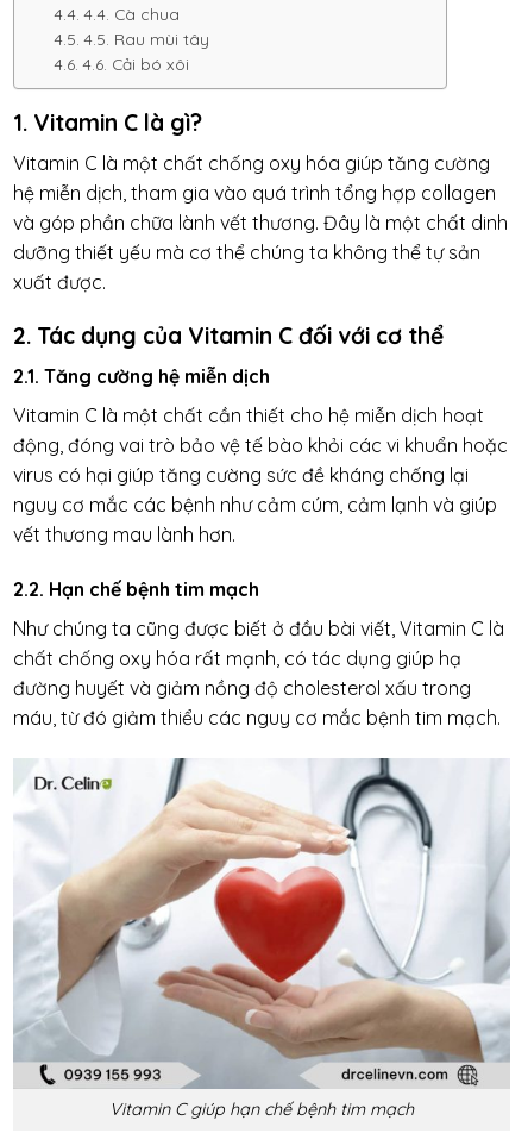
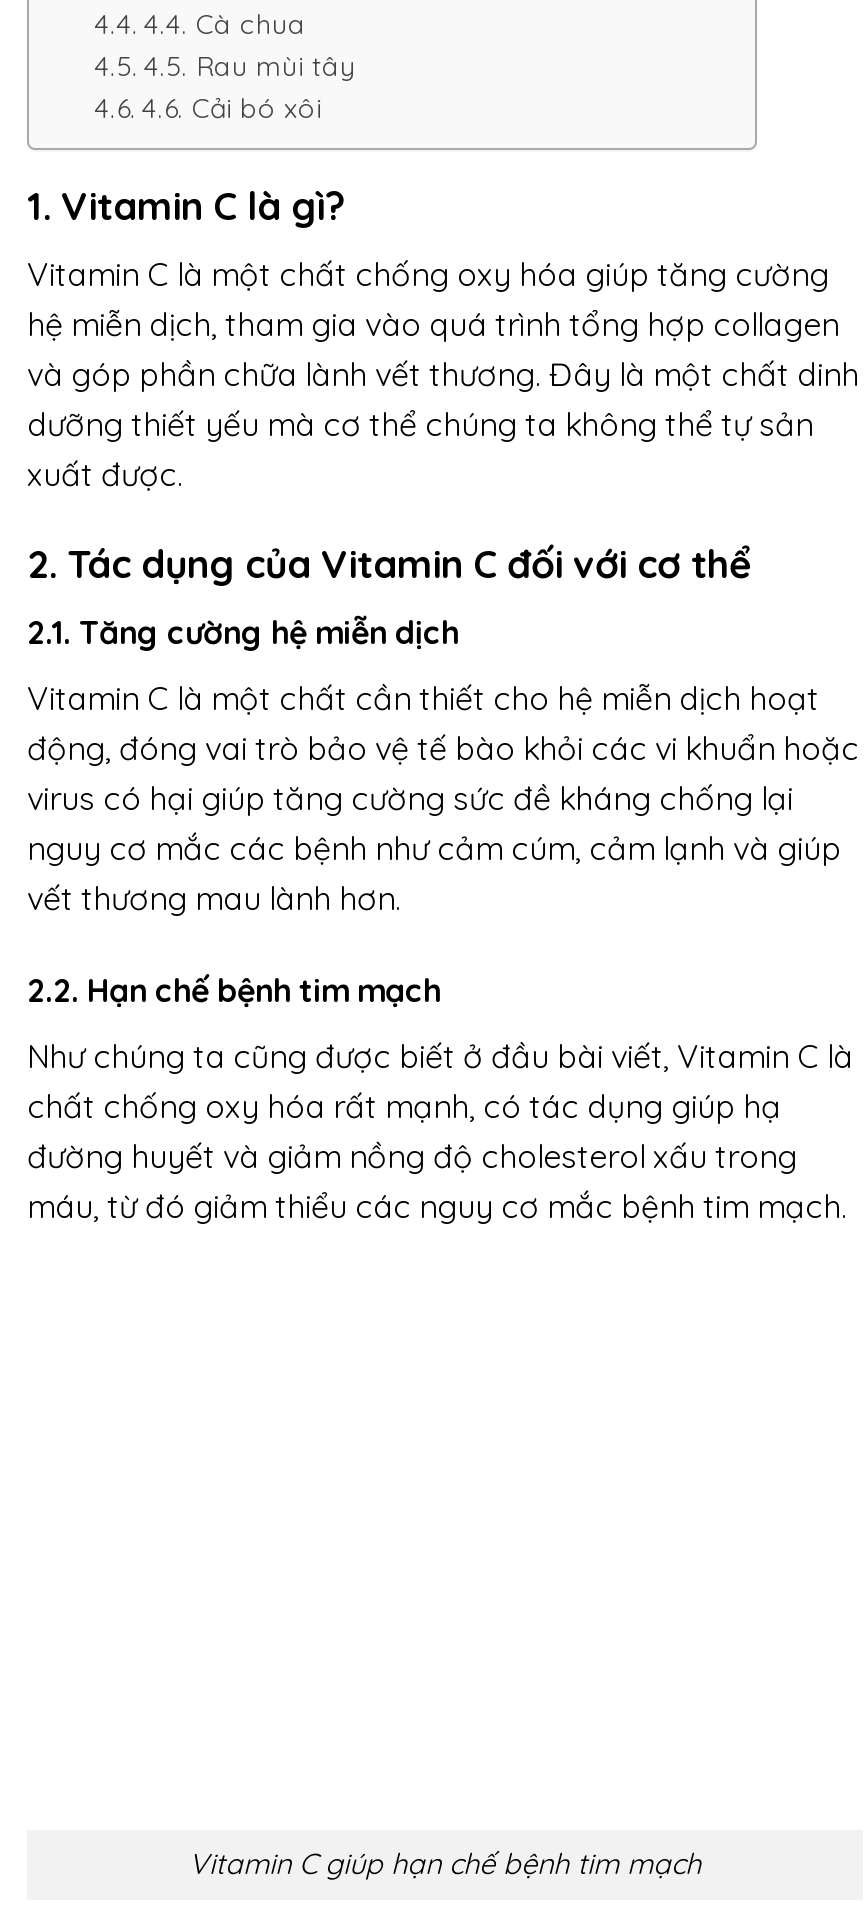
[13,757,510,1090] [image] -> none

